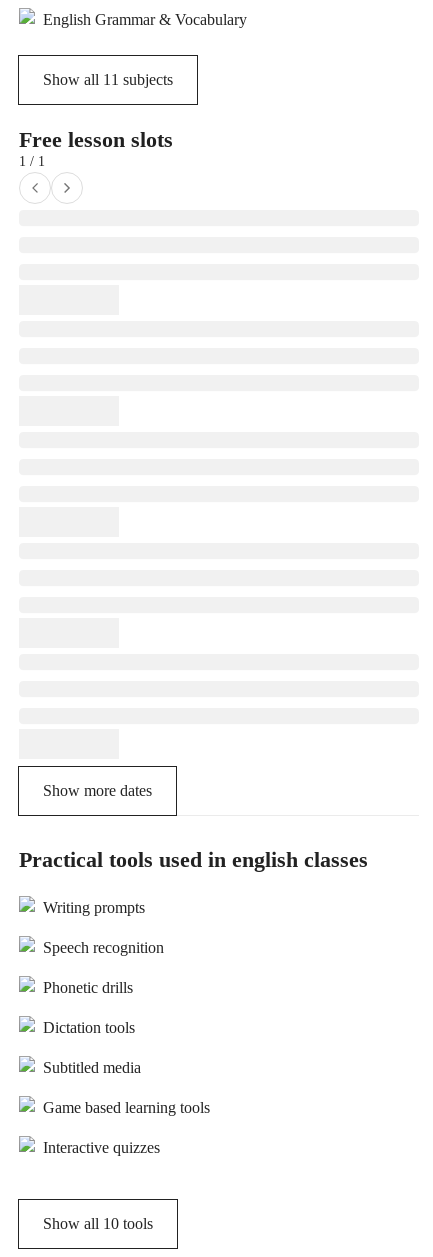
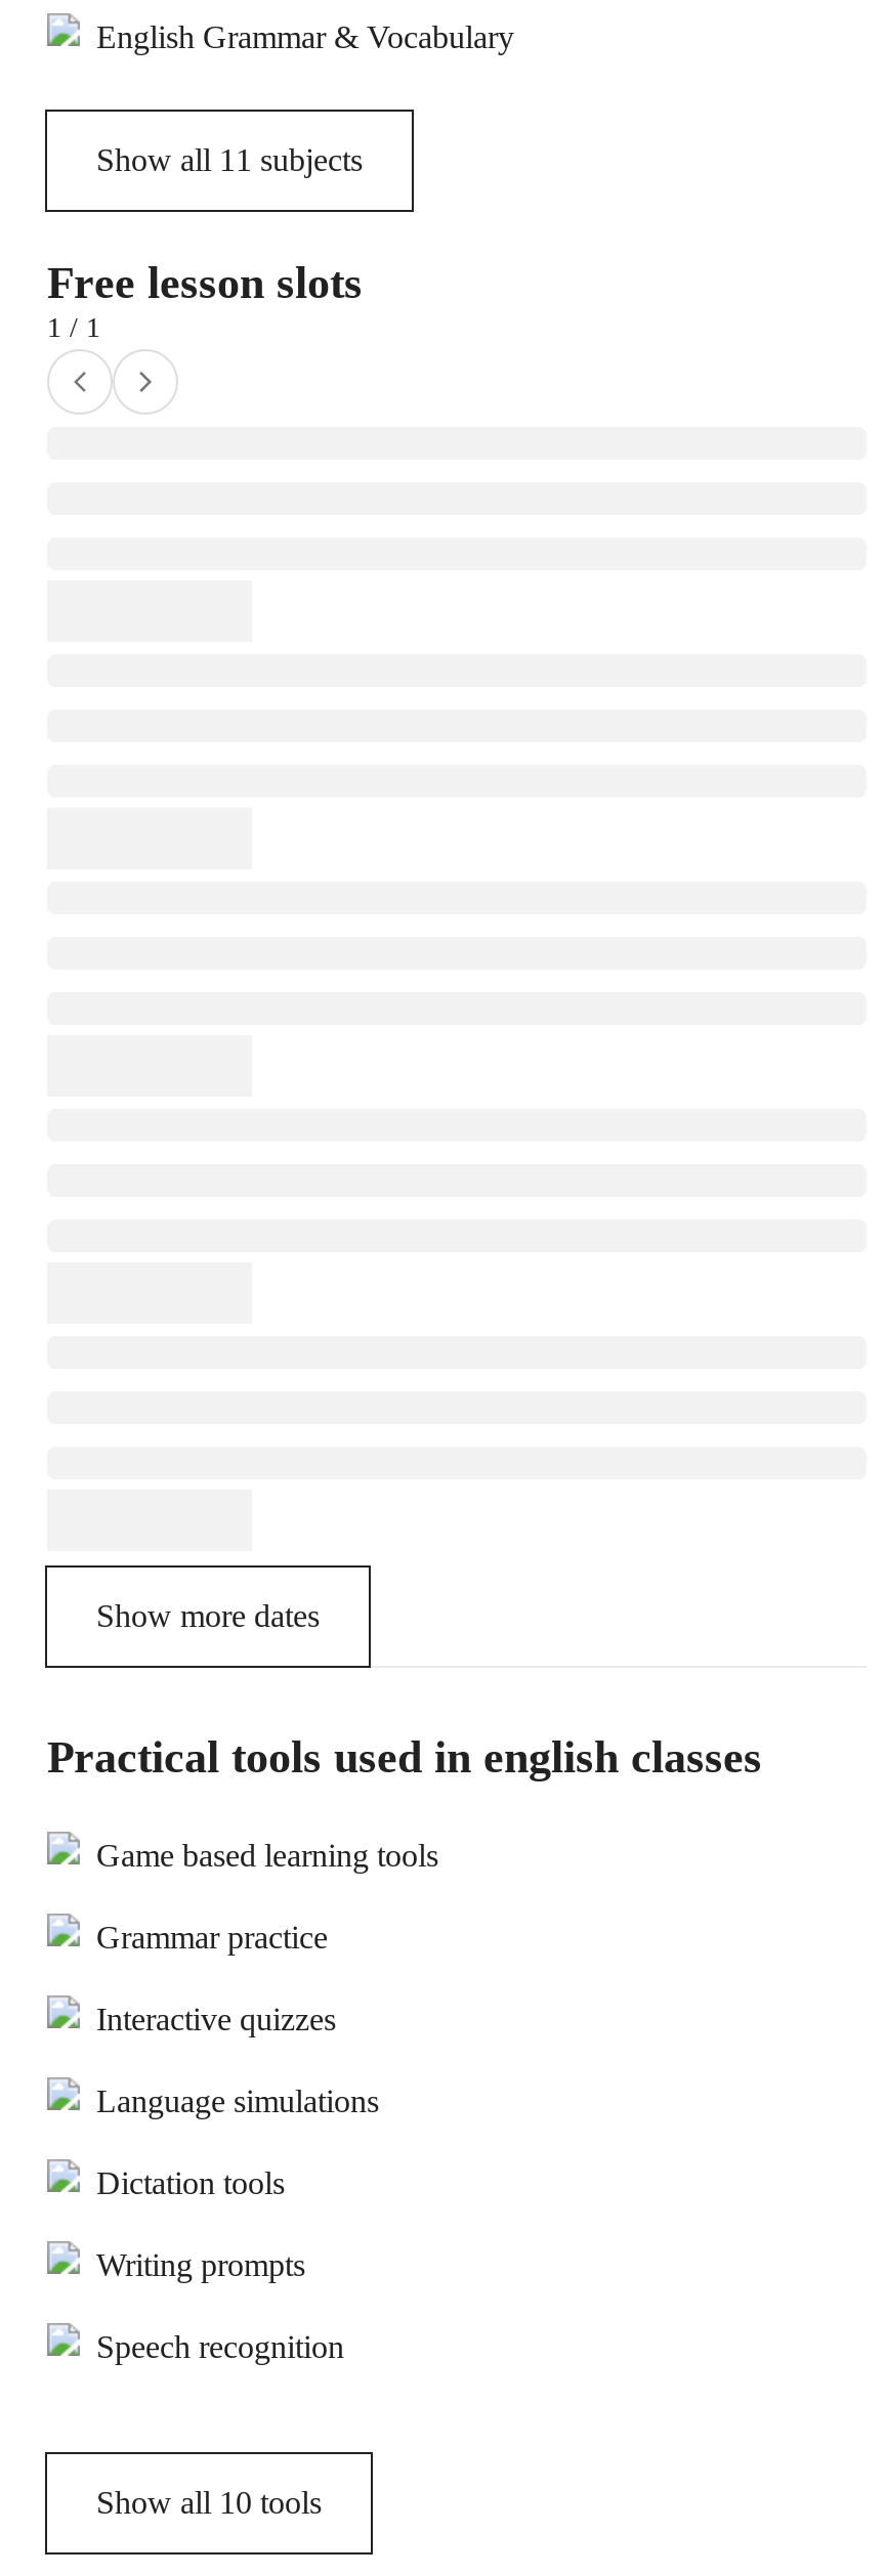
none -> [96,1920,379,2118] Grammar practice | Language simulations
moved [43,899,164,956] -> [96,2247,344,2364]: Writing prompts | Speech recognition
[43,979,141,1076] Phonetic drills | Subtitled media -> none
moved [43,1019,135,1036] -> [96,2165,285,2200]: Dictation tools
moved [43,1099,210,1156] -> [96,1838,438,2036]: Game based learning tools | Interactive quizzes

